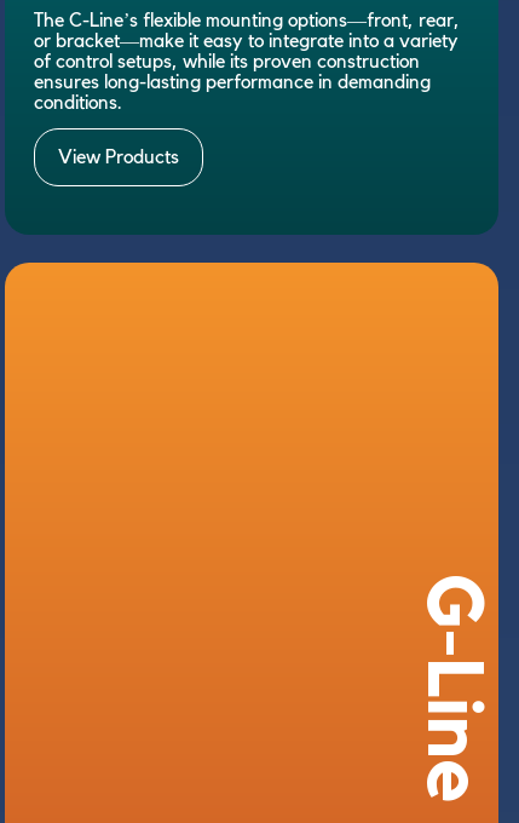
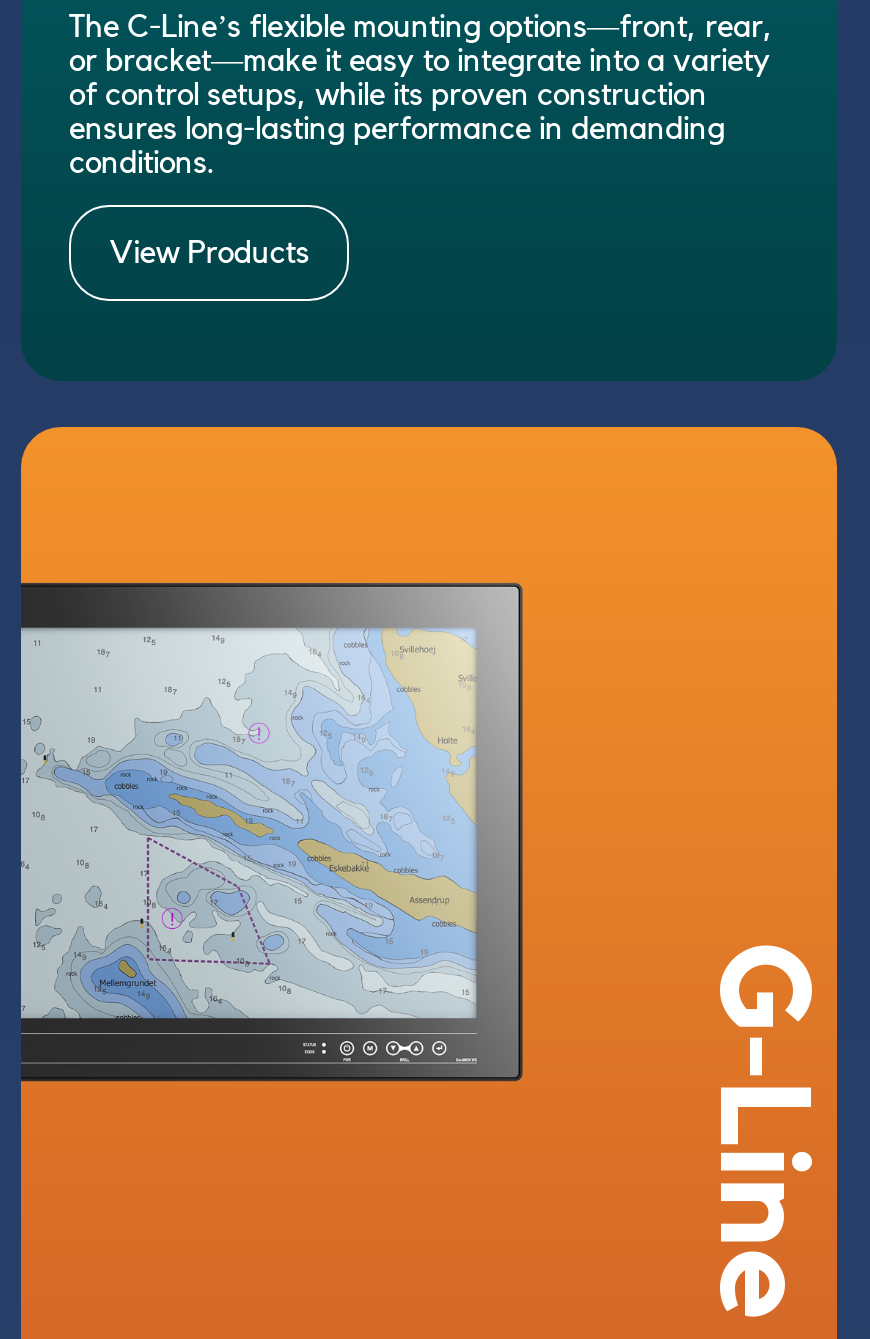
none -> [19,581,525,1083] [image]

